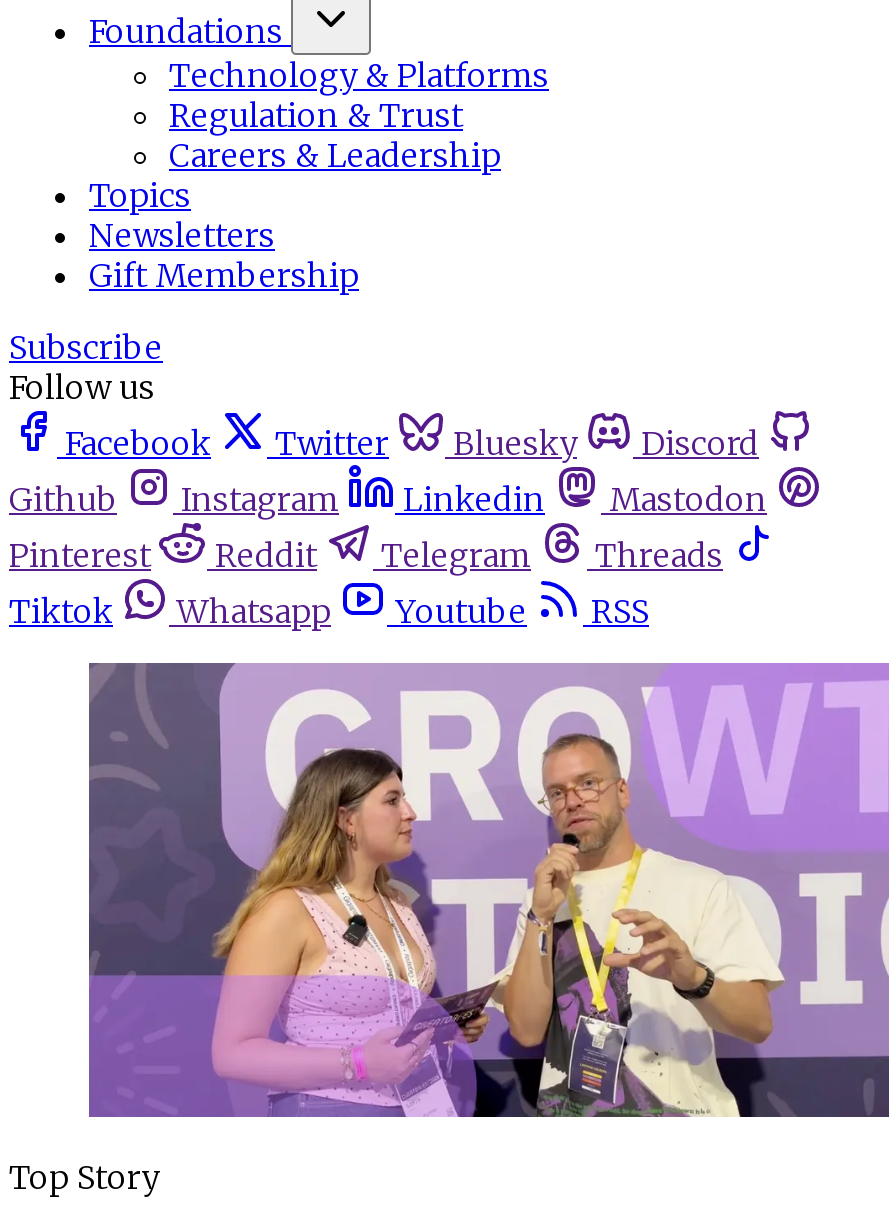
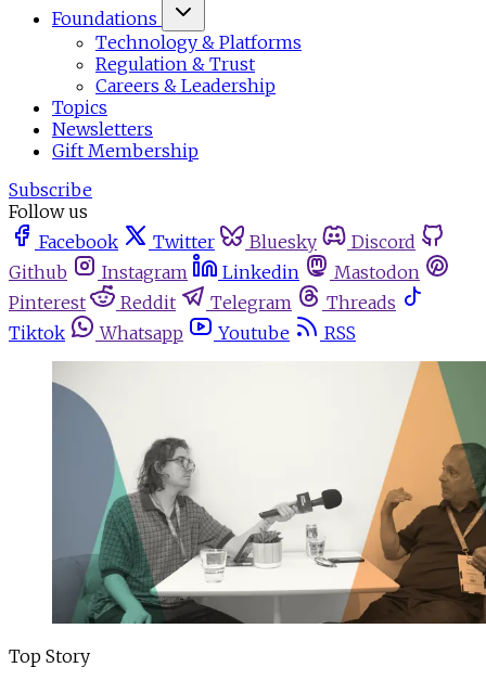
[87,661,883,1119] [image] -> [51,360,483,625] [image]

